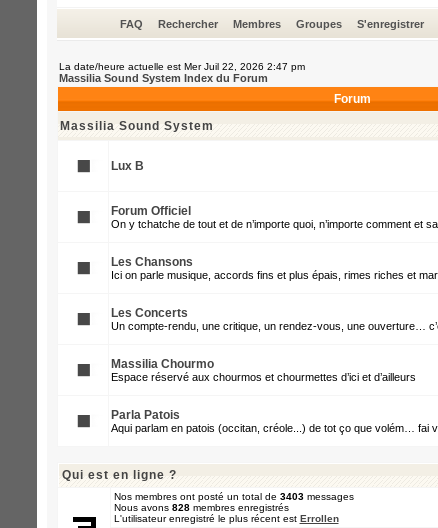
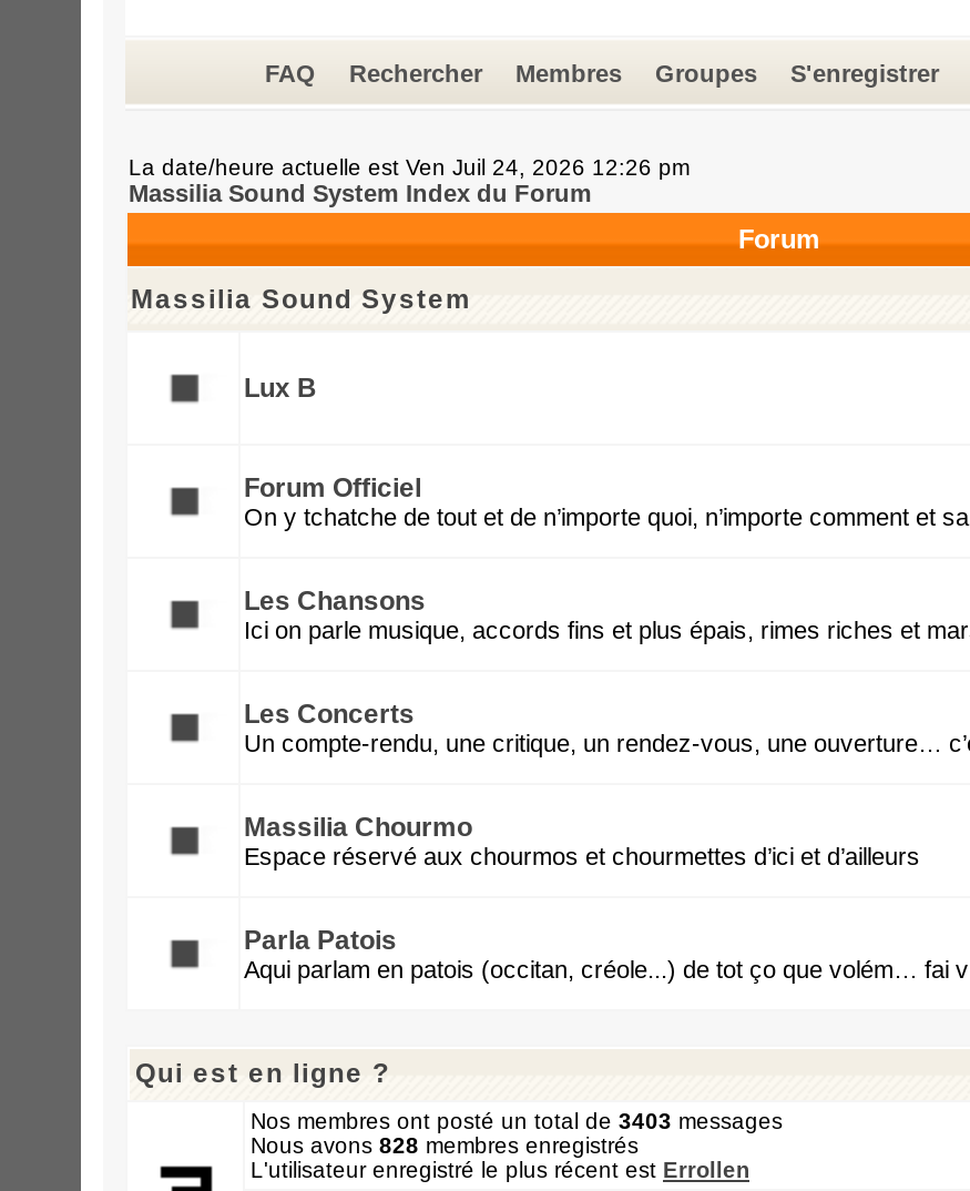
[58,61,304,72] La date/heure actuelle est Mer Juil 22, 2026 2:47 pm -> [129,155,690,180] La date/heure actuelle est Ven Juil 24, 2026 12:26 pm

